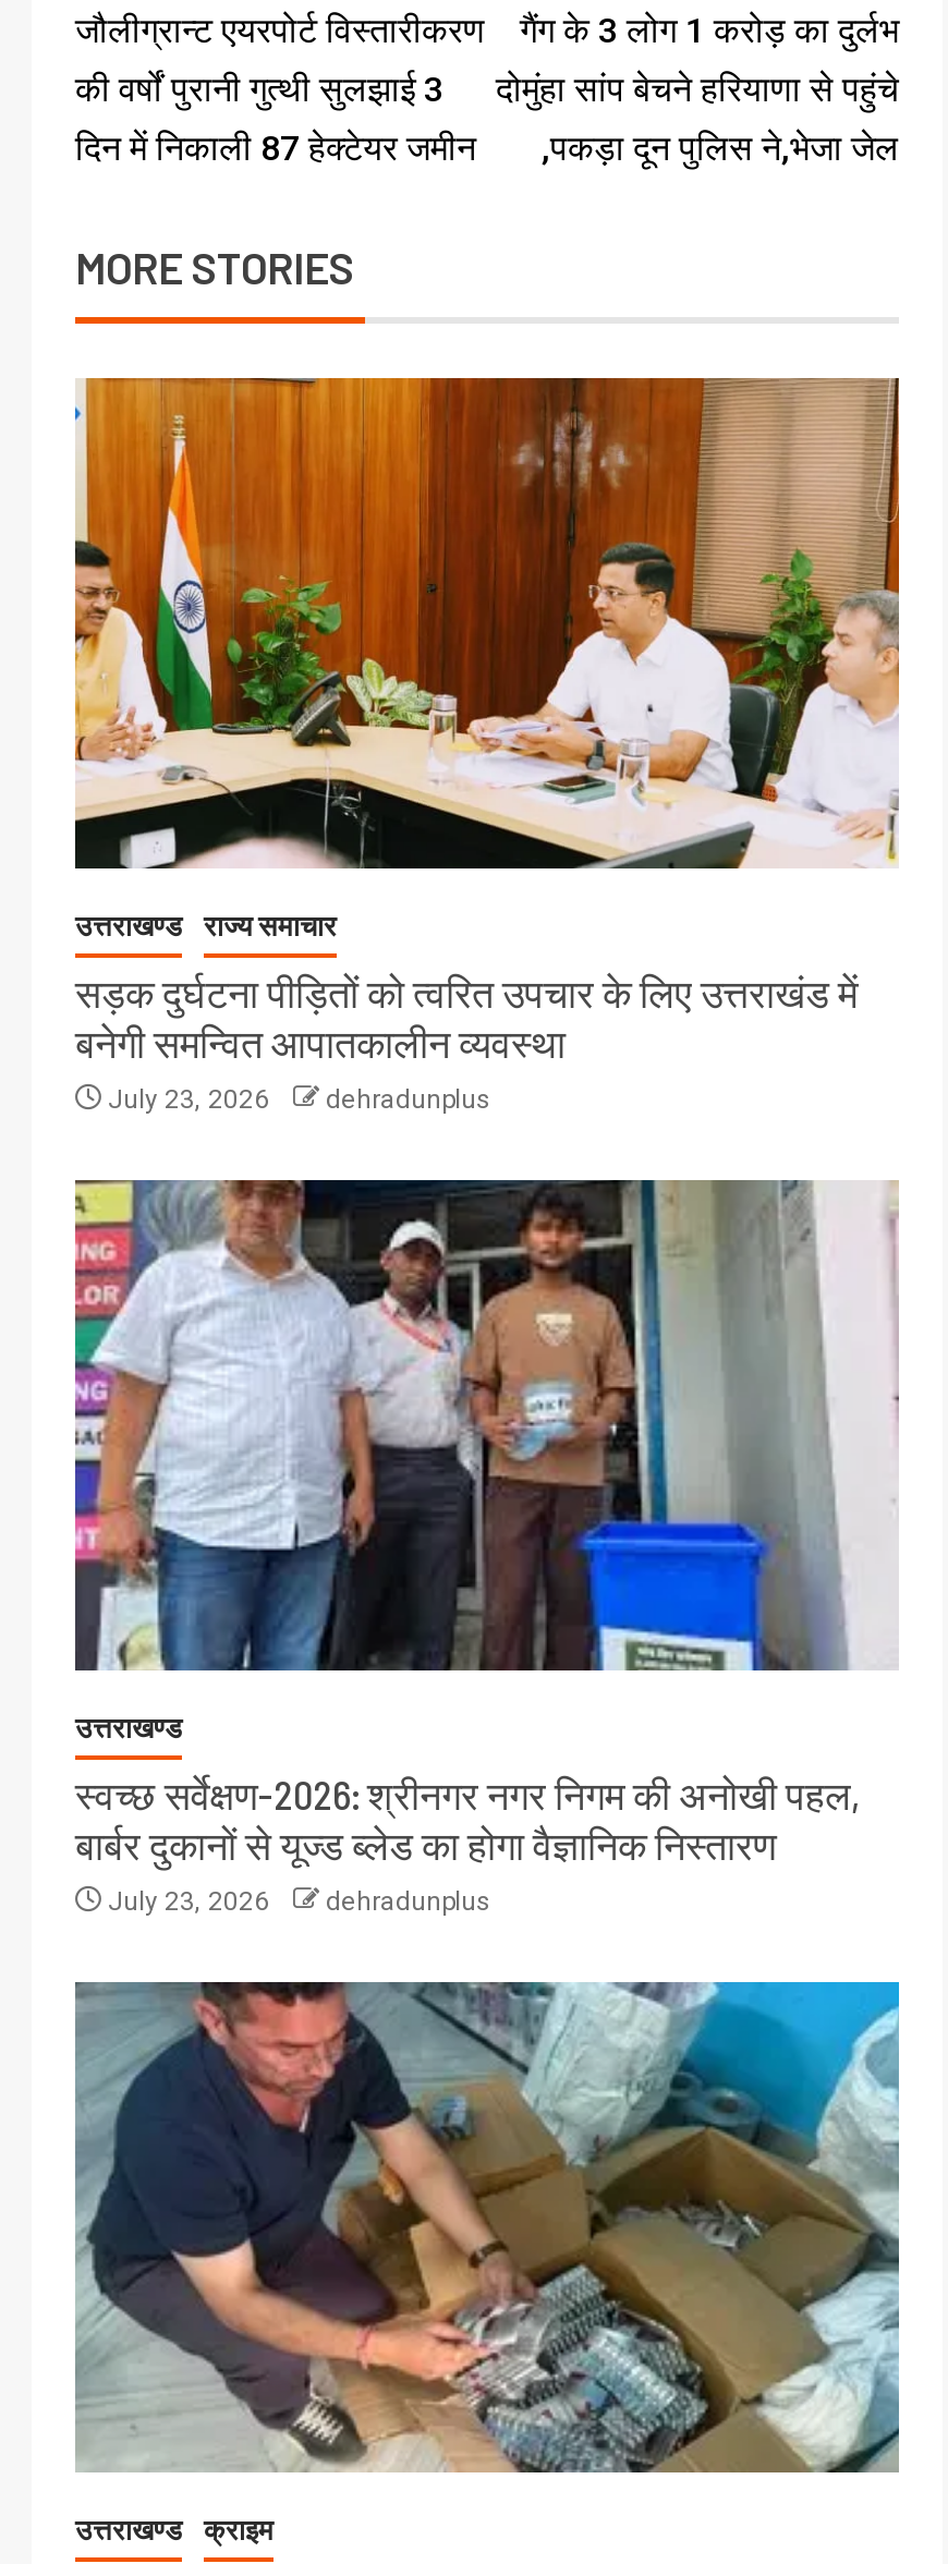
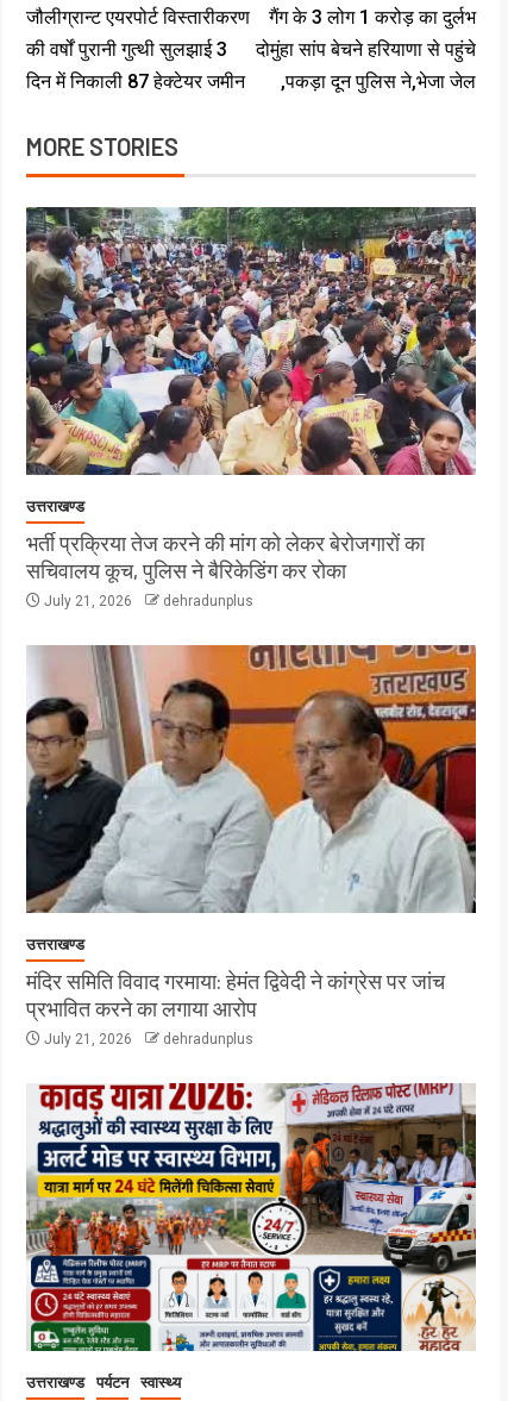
[73,376,901,871] [image] -> [25,206,477,476] [image]
[75,910,858,1115] राज्य समाचार | सड़क दुर्घटना पीड़ितों को त्वरित उपचार के लिए उत्तराखंड में | बनेगी समन्वित आपातकालीन व्यवस्था | July 23, 2026 -> [26,530,425,609] भर्ती प्रक्रिया तेज करने की मांग को लेकर बेरोजगारों का | सचिवालय कूच, पुलिस ने बैरिकेडिंग कर रोका | July 21, 2026
[73,1178,899,1673] [image] -> [25,644,477,914] [image]
[75,1771,860,1917] स्वच्छ सर्वेक्षण-2026: श्रीनगर नगर निगम की अनोखी पहल, | बार्बर दुकानों से यूज्ड ब्लेड का होगा वैज्ञानिक निस्तारण | July 23, 2026 -> [26,968,445,1047] मंदिर समिति विवाद गरमाया: हेमंत द्विवेदी ने कांग्रेस पर जांच | प्रभावित करने का लगाया आरोप | July 21, 2026
[75,1980,901,2547] [image] | क्राइम -> [26,1082,477,1391] [image] | पर्यटन | स्वास्थ्य

